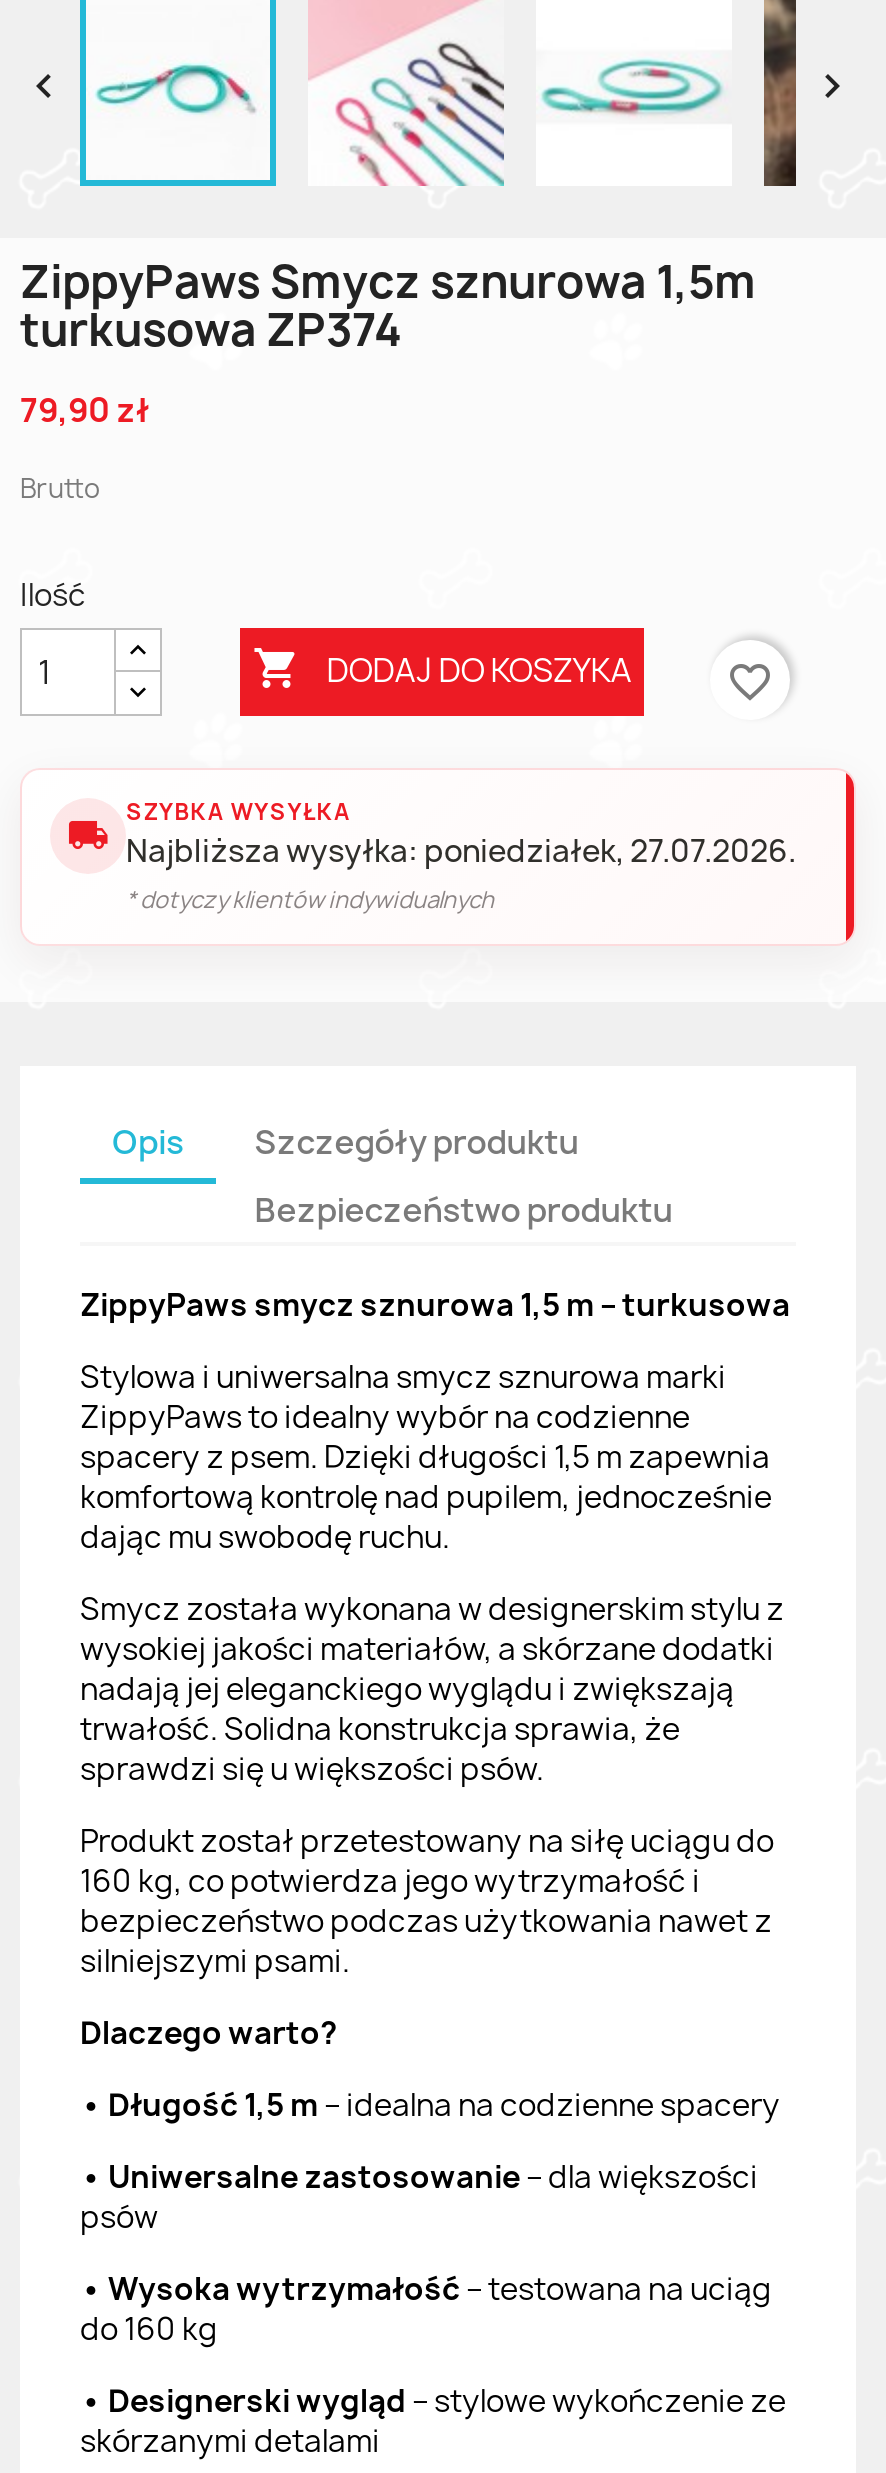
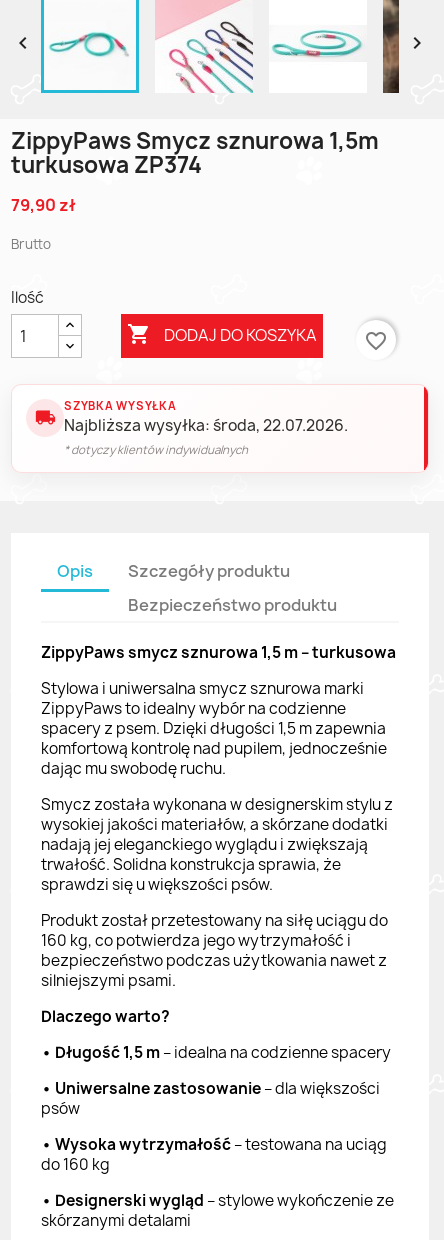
[126,830,796,872] Najbliższa wysyłka: poniedziałek, 27.07.2026. -> [64,415,348,436] Najbliższa wysyłka: środa, 22.07.2026.

